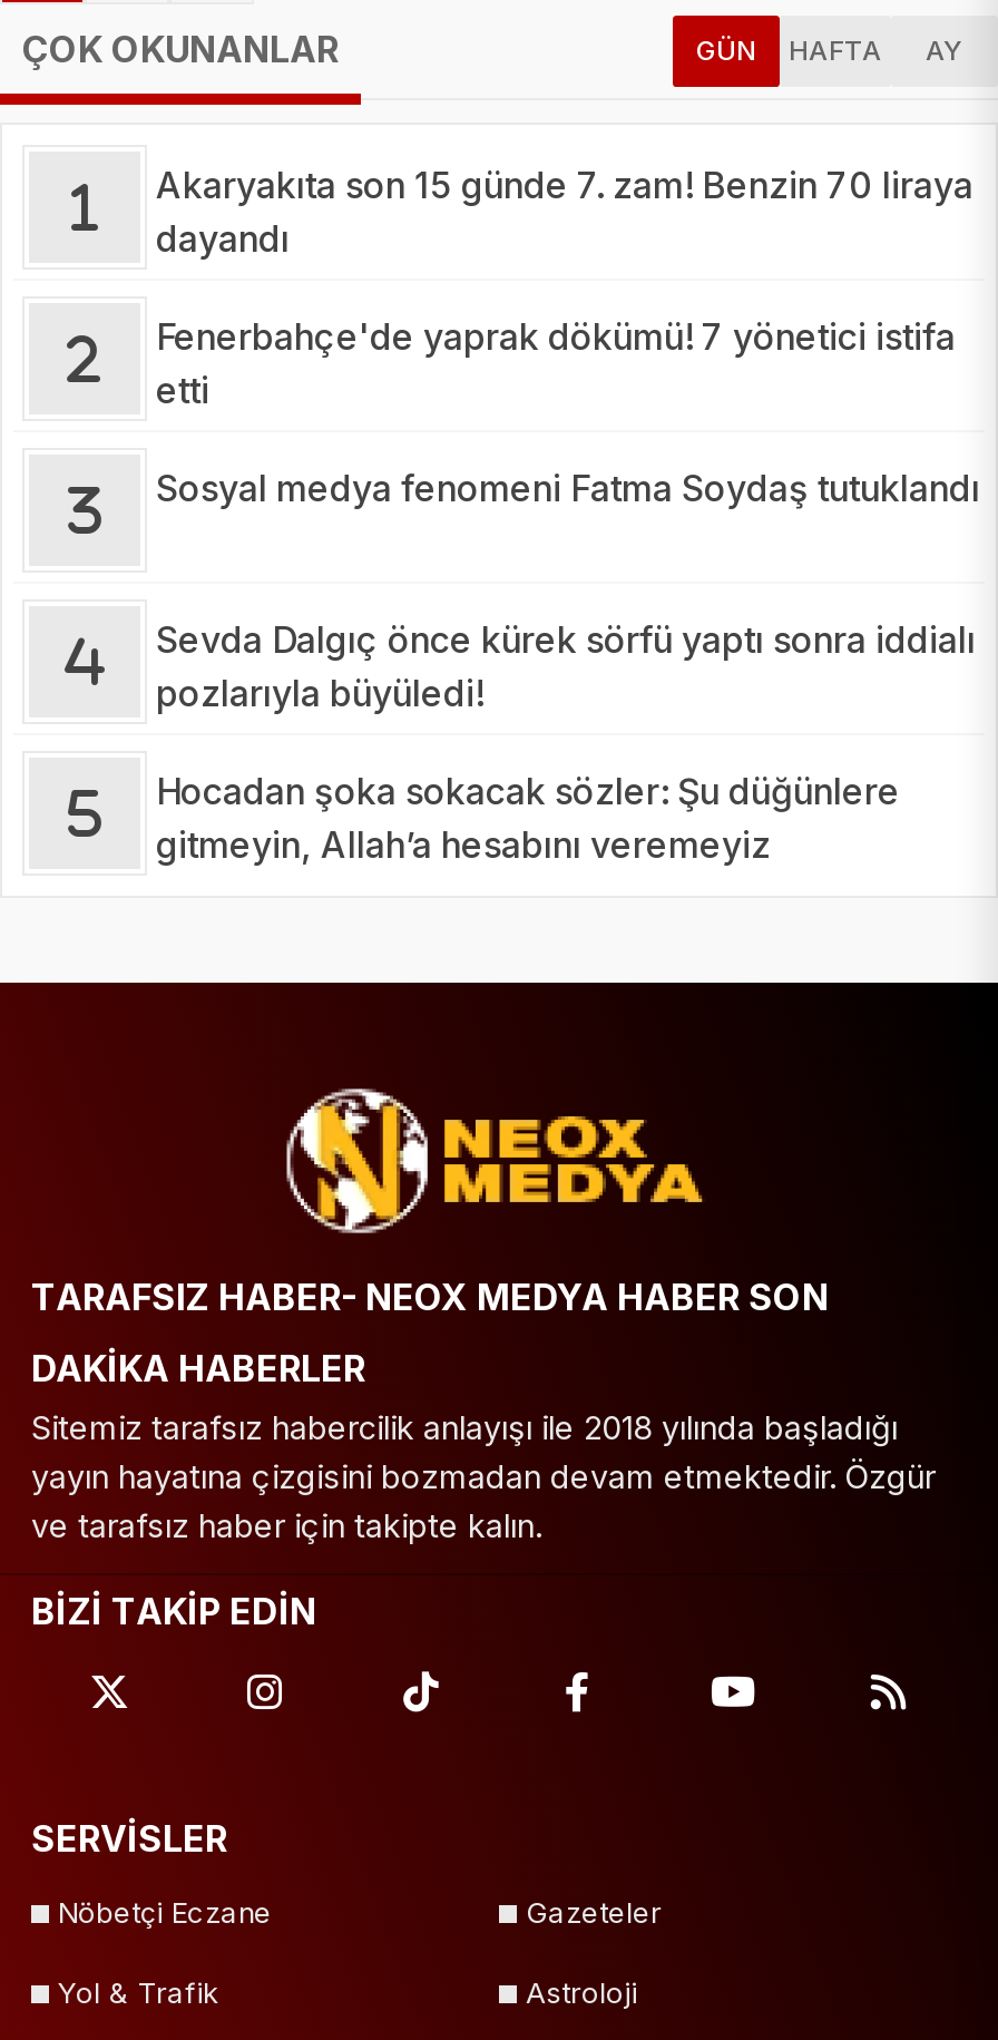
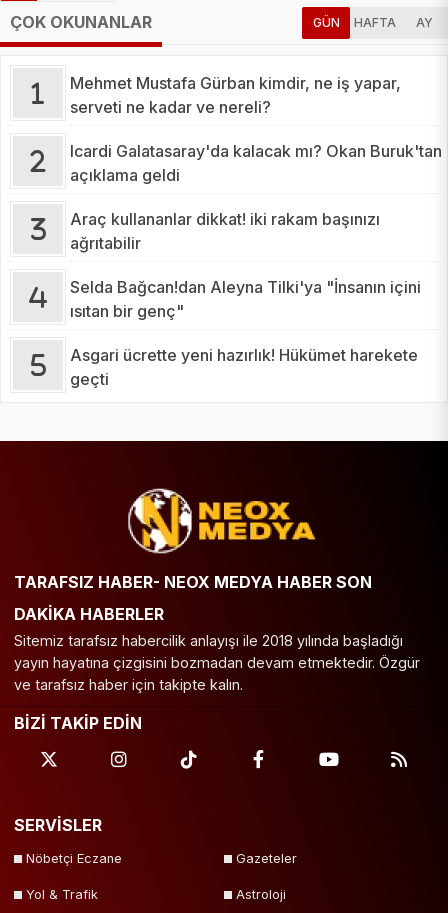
[156,163,973,261] Akaryakıta son 15 günde 7. zam! Benzin 70 liraya | dayandı -> [70,73,401,117] Mehmet Mustafa Gürban kimdir, ne iş yapar, | serveti ne kadar ve nereli?
[156,314,956,412] Fenerbahçe'de yaprak dökümü! 7 yönetici istifa | etti -> [70,141,442,185] Icardi Galatasaray'da kalacak mı? Okan Buruk'tan | açıklama geldi
[156,466,980,511] Sosyal medya fenomeni Fatma Soydaş tutuklandı -> [70,209,380,253] Araç kullananlar dikkat! iki rakam başınızı | ağrıtabilir
[156,617,976,716] Sevda Dalgıç önce kürek sörfü yaptı sonra iddialı | pozlarıyla büyüledi! -> [70,277,421,321] Selda Bağcan!dan Aleyna Tilki'ya "İnsanın içini | ısıtan bir genç"
[156,769,900,867] Hocadan şoka sokacak sözler: Şu düğünlere | gitmeyin, Allah’a hesabını veremeyiz -> [70,345,418,389] Asgari ücrette yeni hazırlık! Hükümet harekete | geçti

